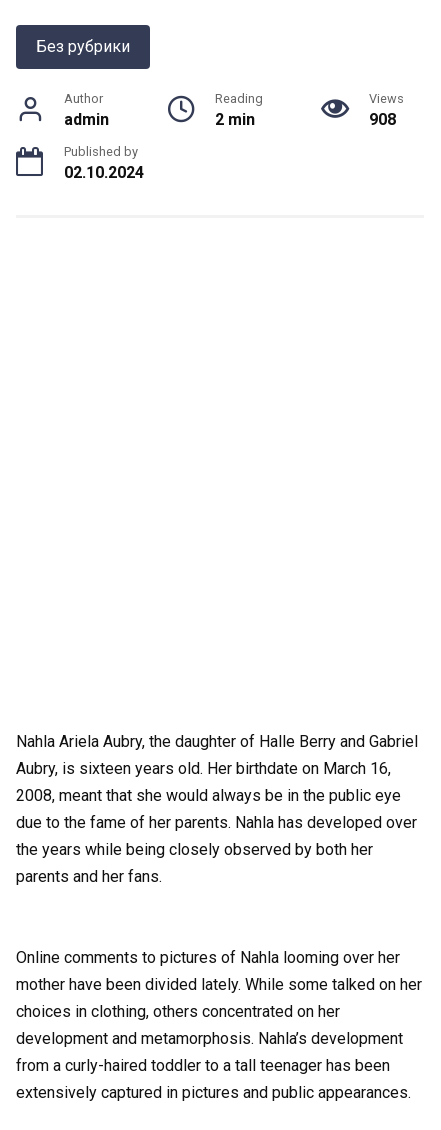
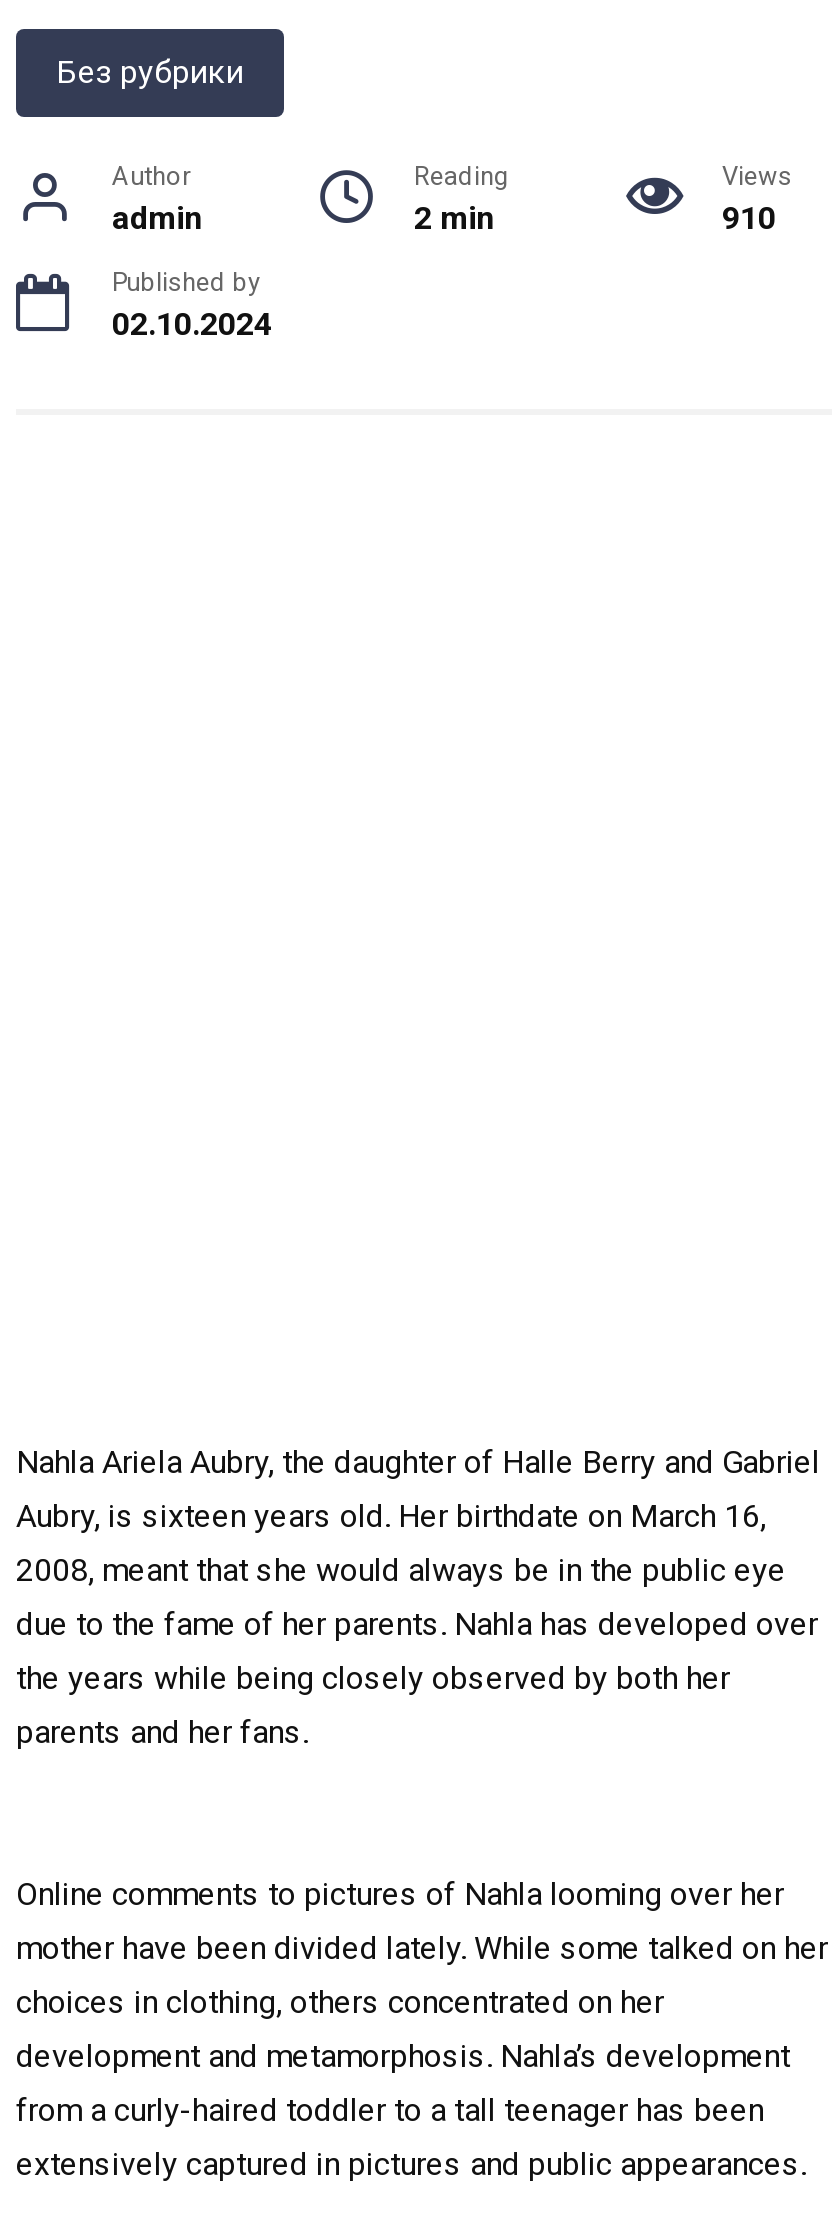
[369,110,396,129] 908 -> [722,199,776,237] 910

